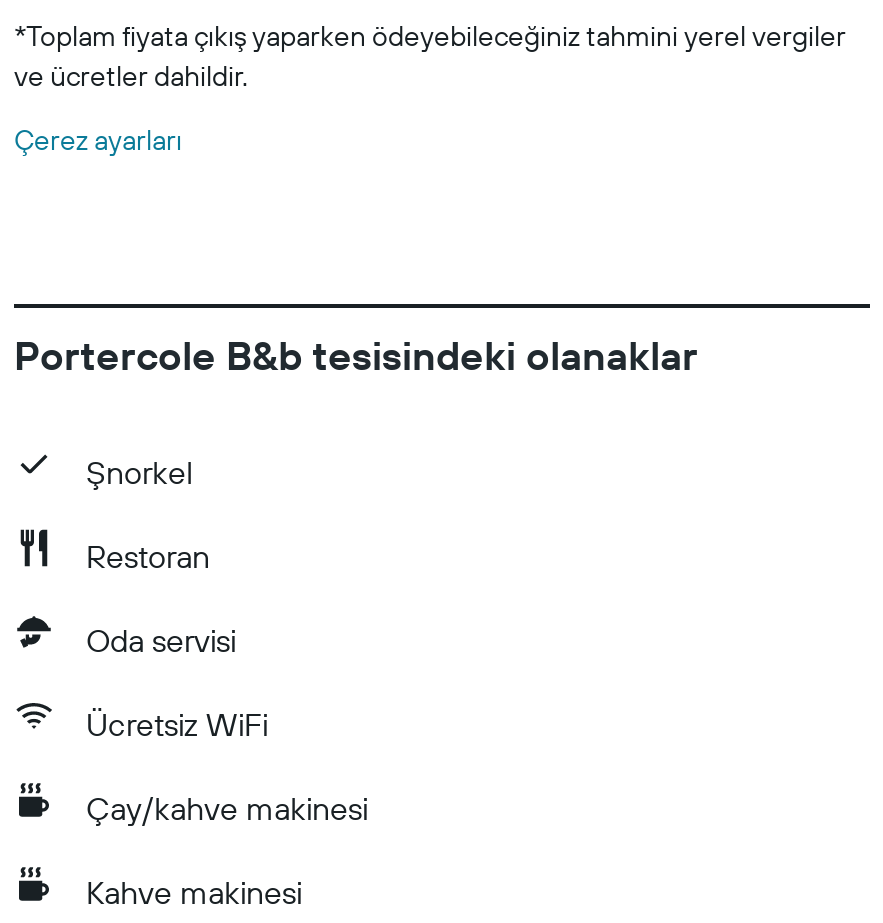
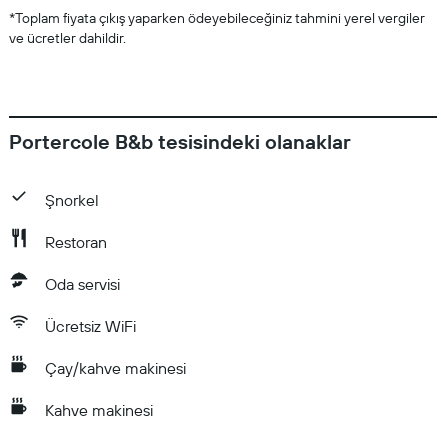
[14,122,182,158] Çerez ayarları -> none

